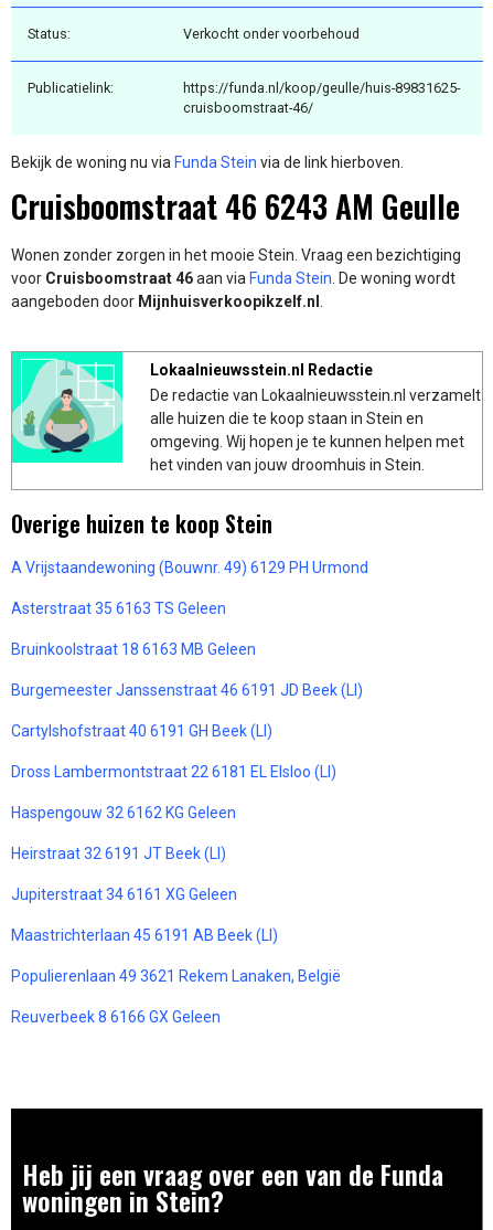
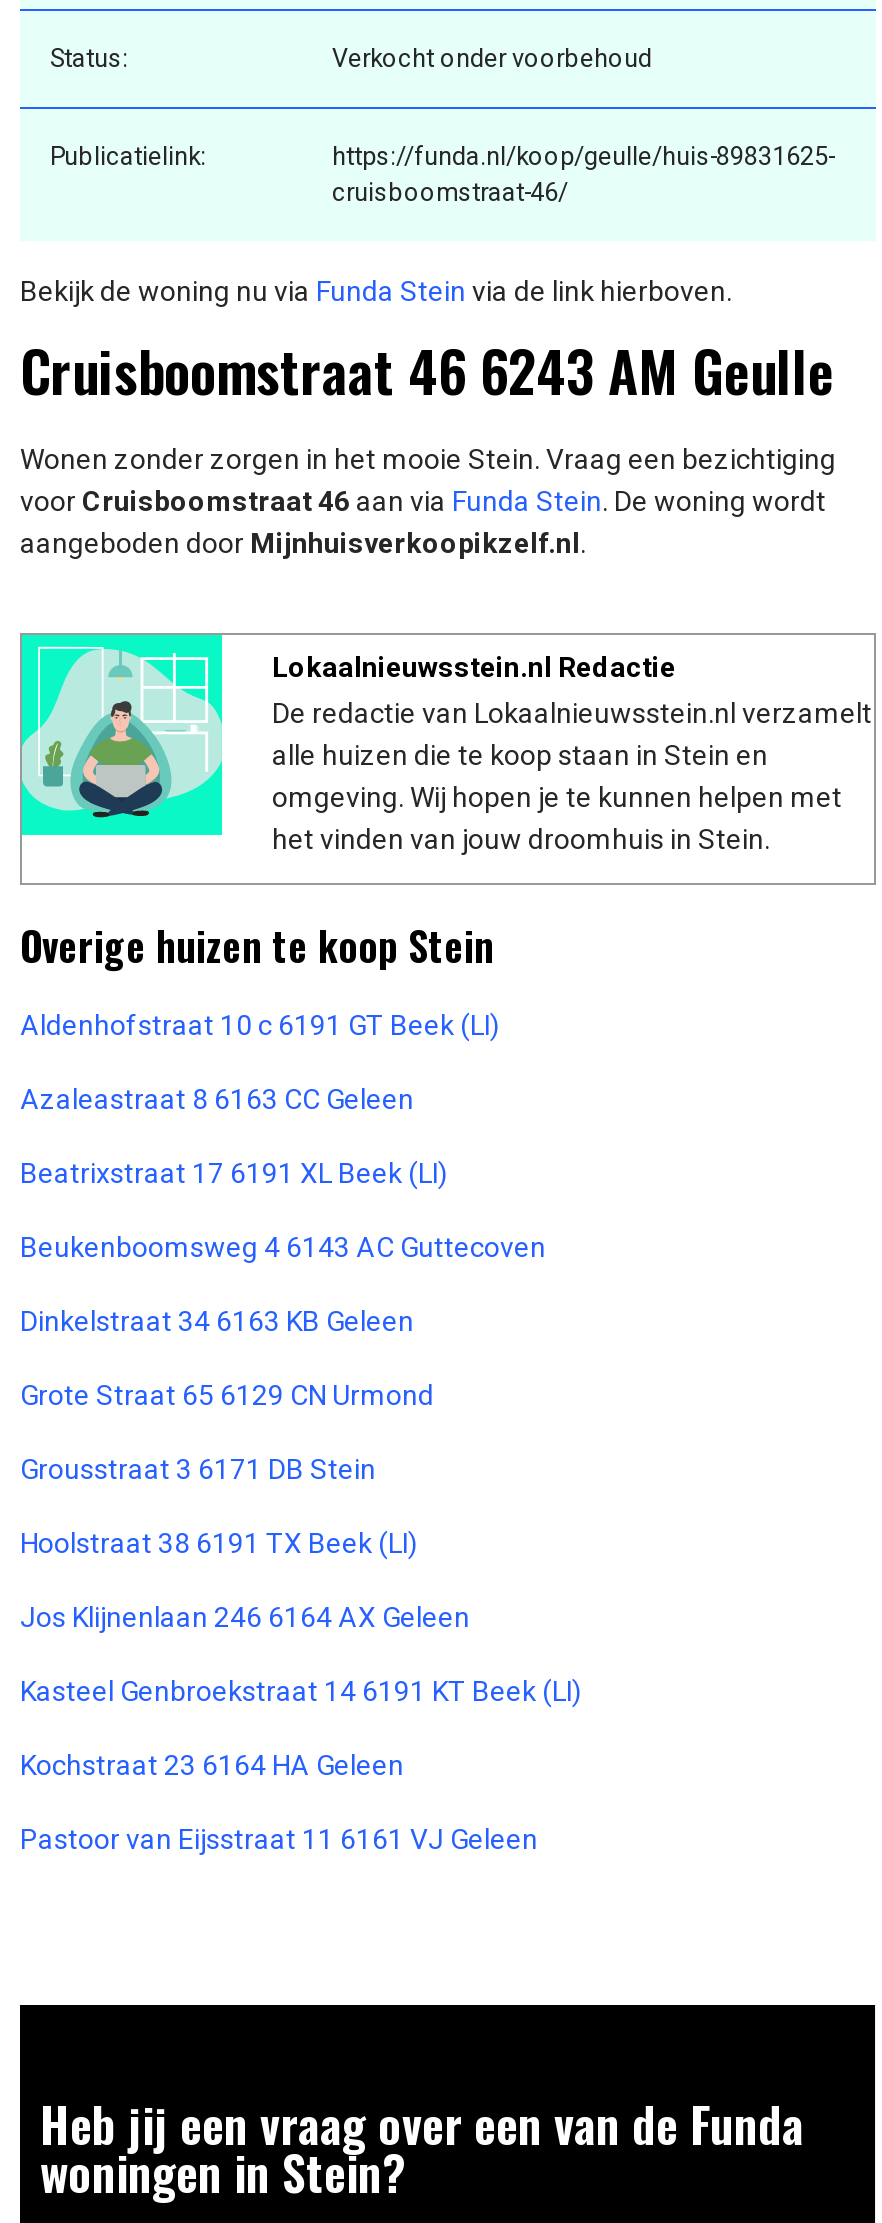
[11,559,368,576] A Vrijstaandewoning (Bouwnr. 49) 6129 PH Urmond -> [20,1009,500,1041] Aldenhofstraat 10 c 6191 GT Beek (LI)
[11,600,226,617] Asterstraat 35 6163 TS Geleen -> [20,1083,414,1115] Azaleastraat 8 6163 CC Geleen
[11,641,256,658] Bruinkoolstraat 18 6163 MB Geleen -> [20,1157,448,1189] Beatrixstraat 17 6191 XL Beek (LI)
[11,681,363,699] Burgemeester Janssenstraat 46 6191 JD Beek (LI) -> [20,1231,546,1263] Beukenboomsweg 4 6143 AC Guttecoven
[11,722,272,740] Cartylshofstraat 40 6191 GH Beek (LI) -> [20,1305,414,1337] Dinkelstraat 34 6163 KB Geleen
[11,763,336,781] Dross Lambermontstraat 22 6181 EL Elsloo (LI) -> [20,1379,434,1411] Grote Straat 65 6129 CN Urmond
[11,804,236,822] Haspengouw 32 6162 KG Geleen -> [20,1453,376,1485] Grousstraat 3 6171 DB Stein
[11,845,226,862] Heirstraat 32 6191 JT Beek (LI) -> [20,1527,418,1559] Hoolstraat 38 6191 TX Beek (LI)
[11,886,237,903] Jupiterstraat 34 6161 XG Geleen -> [20,1601,470,1633] Jos Klijnenlaan 246 6164 AX Geleen
[11,926,278,944] Maastrichterlaan 45 6191 AB Beek (LI) -> [20,1675,582,1707] Kasteel Genbroekstraat 14 6191 KT Beek (LI)
[11,967,341,985] Populierenlaan 49 3621 Rekem Lanaken, België -> [20,1749,404,1781] Kochstraat 23 6164 HA Geleen
[11,1008,221,1026] Reuverbeek 8 6166 GX Geleen -> [20,1823,538,1855] Pastoor van Eijsstraat 11 6161 VJ Geleen

